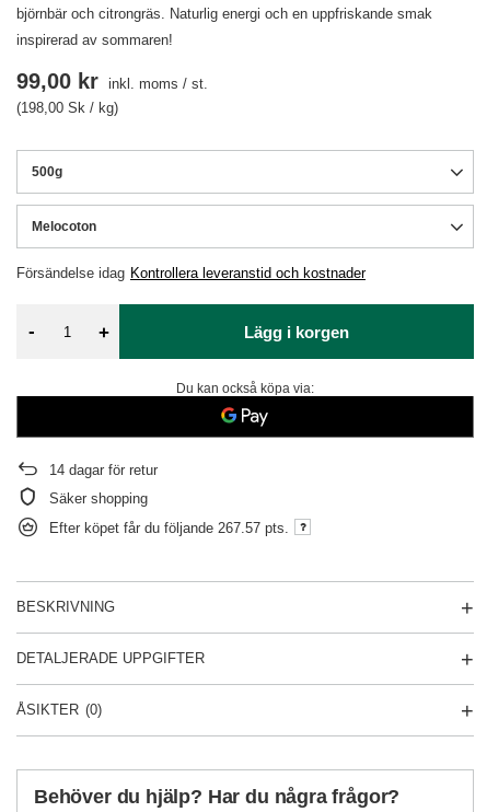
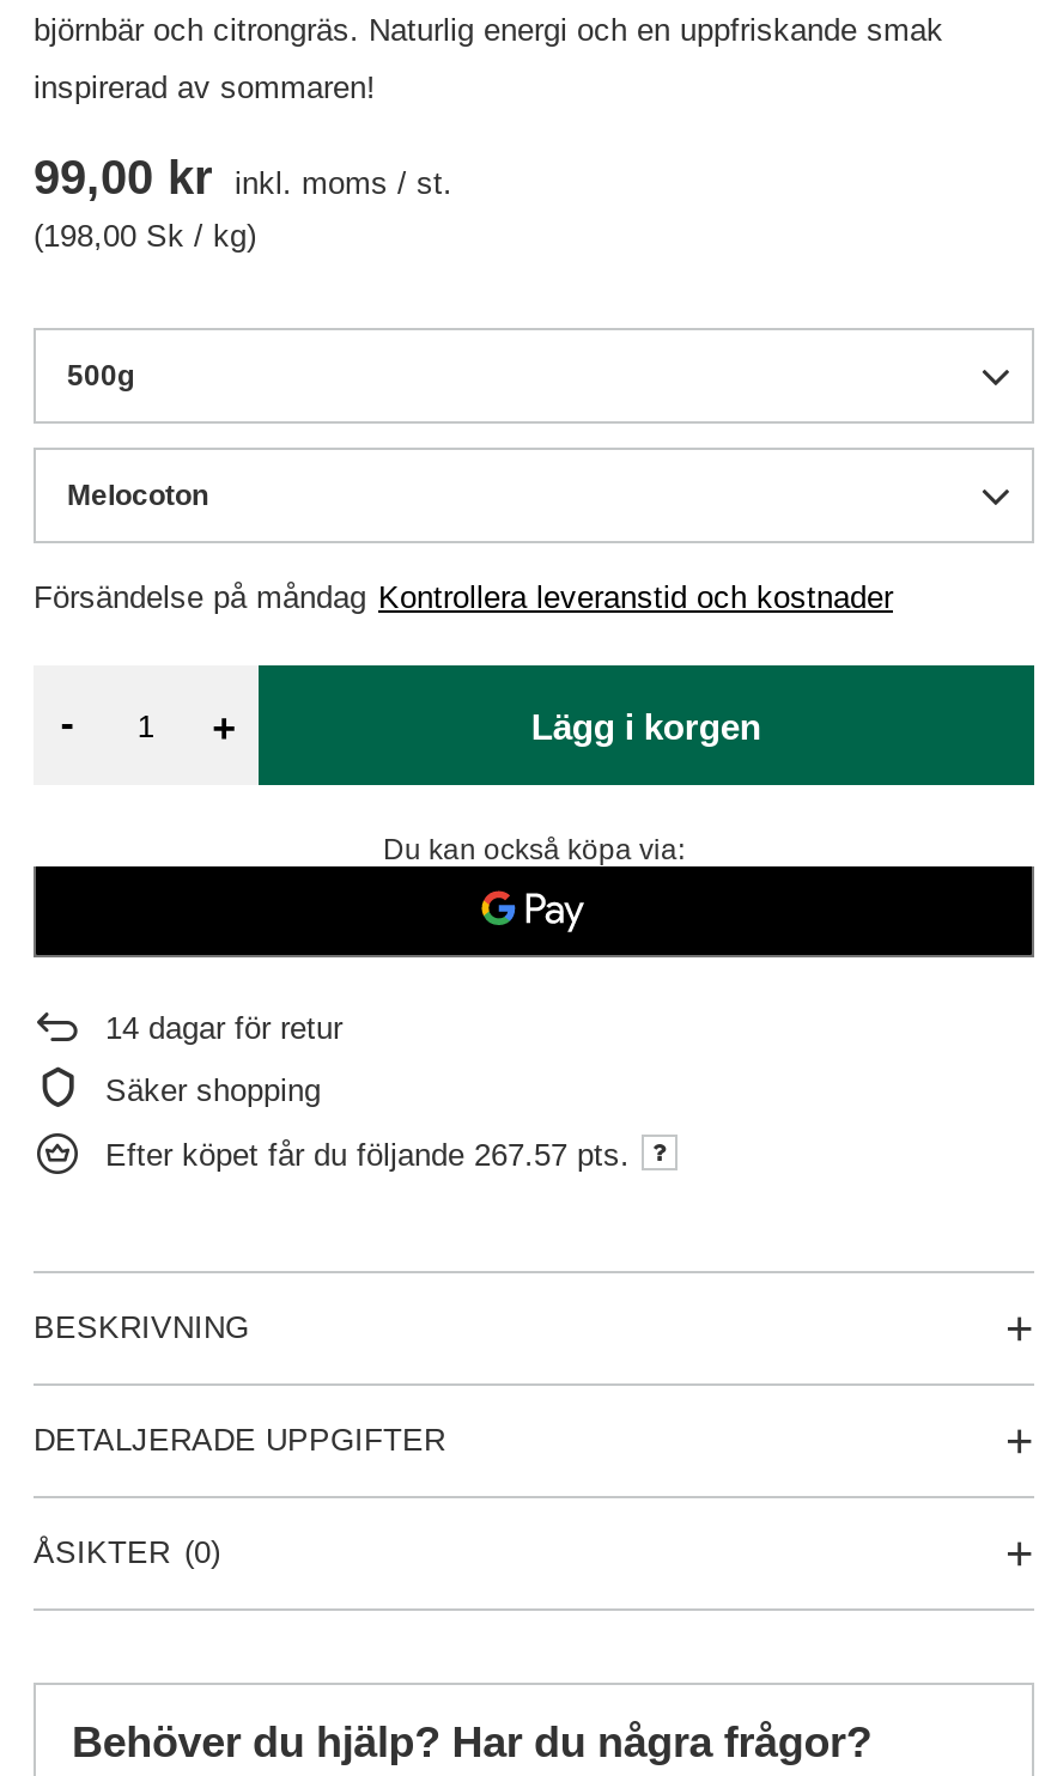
[16,265,366,281] Försändelse idag Kontrollera leveranstid och kostnader -> [34,579,893,615] Försändelse på måndag Kontrollera leveranstid och kostnader

